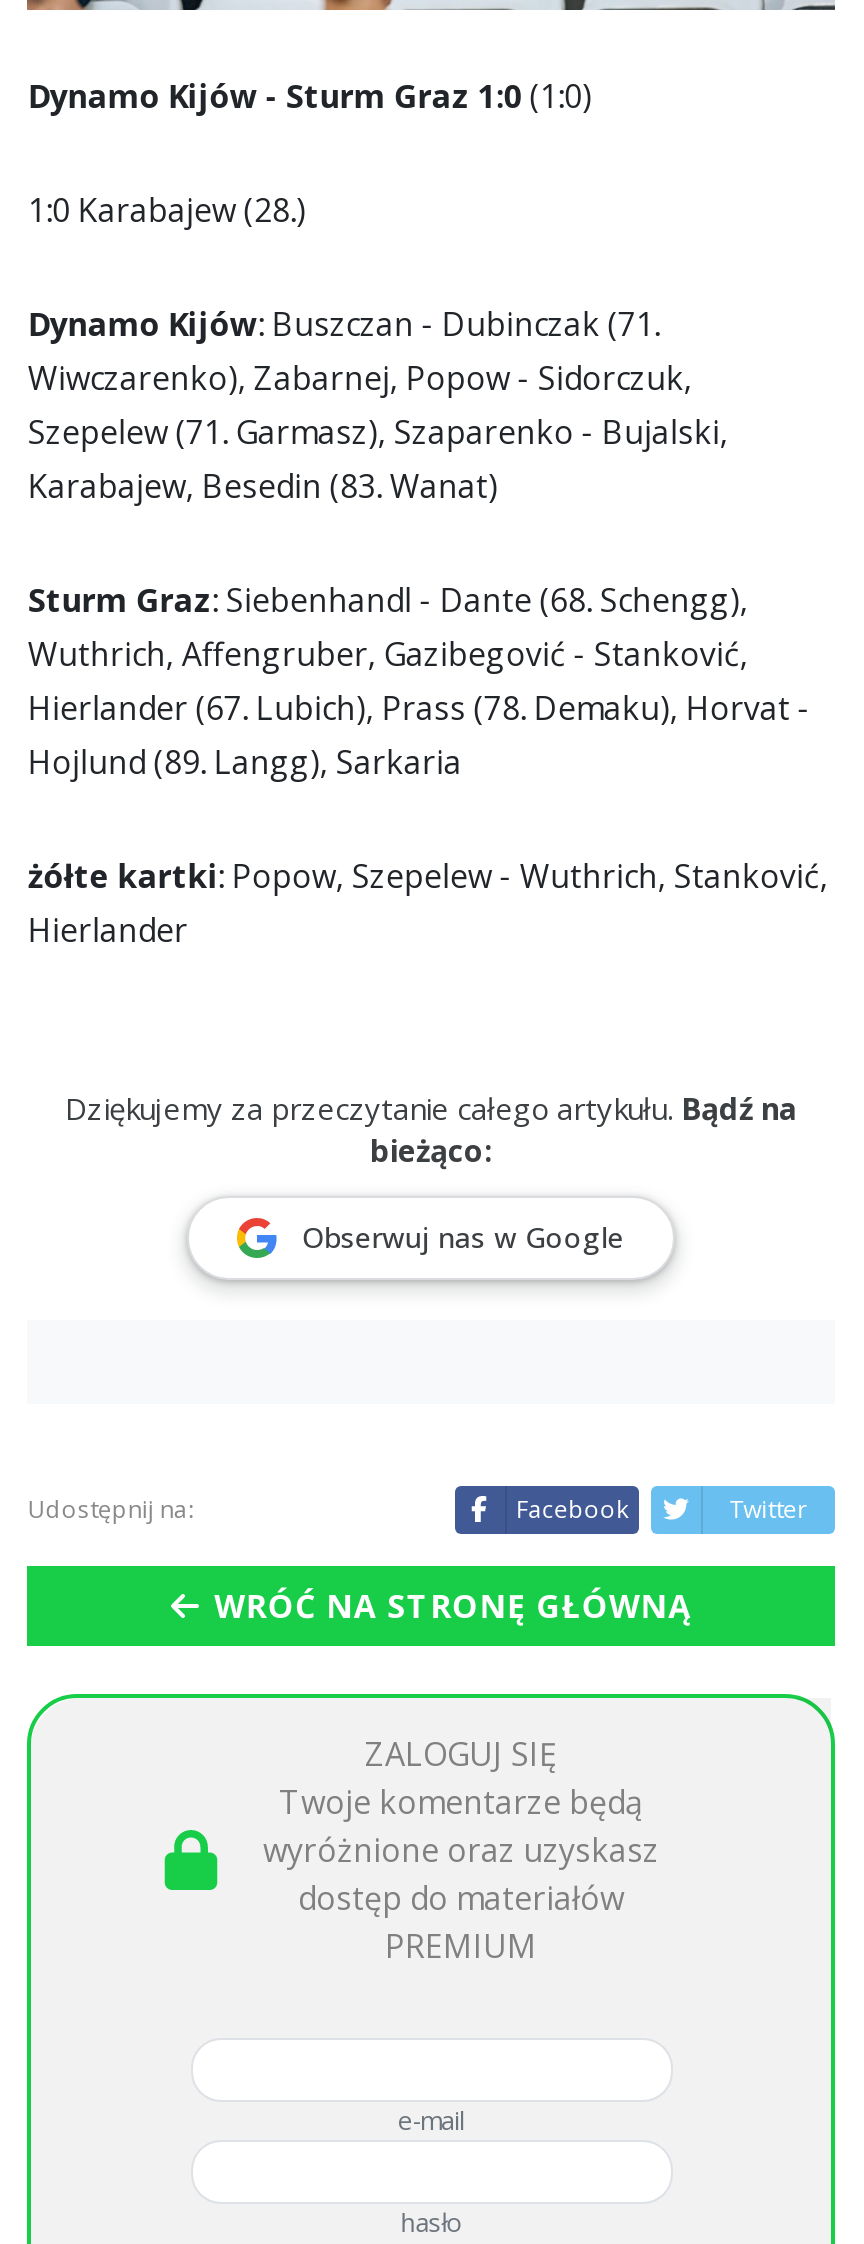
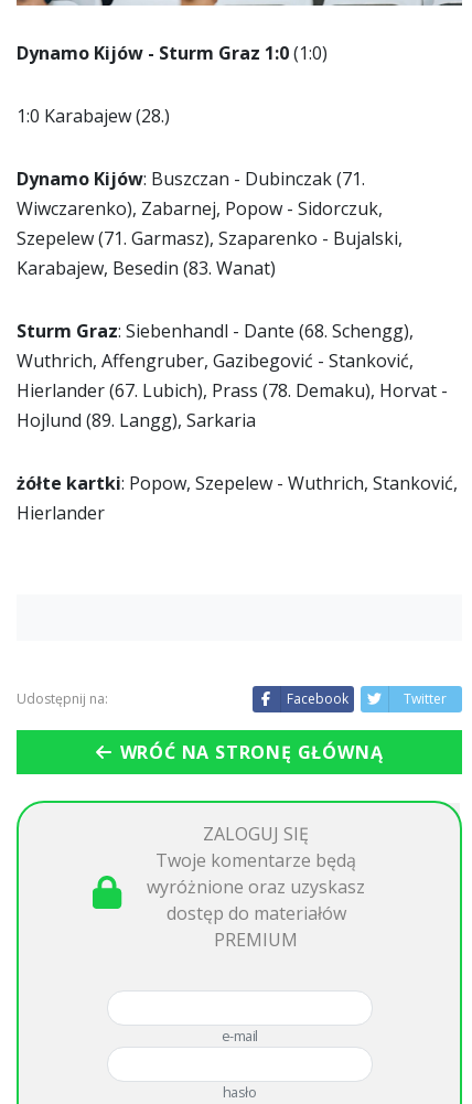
[65,1088,797,1256] Dziękujemy za przeczytanie całego artykułu. Bądź na | bieżąco: | Obserwuj nas w Google -> none

